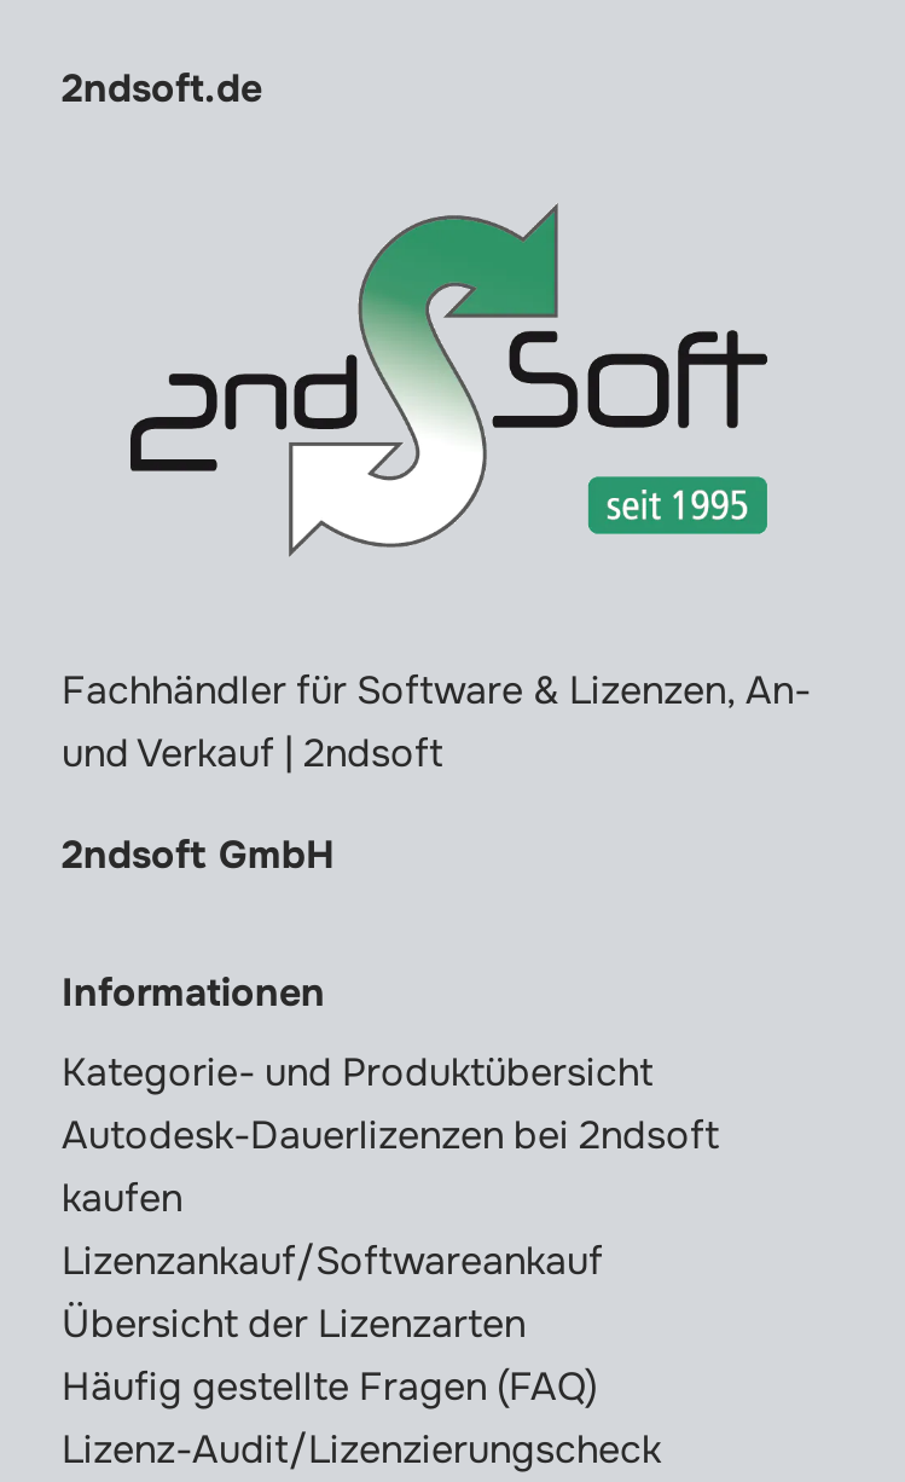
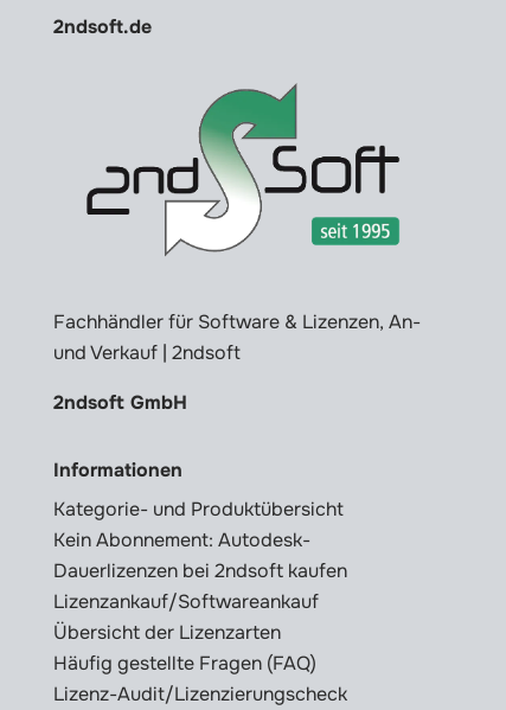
[62,1110,719,1224] Autodesk-Dauerlizenzen bei 2ndsoft | kaufen -> [53,528,347,584] Kein Abonnement: Autodesk- | Dauerlizenzen bei 2ndsoft kaufen

